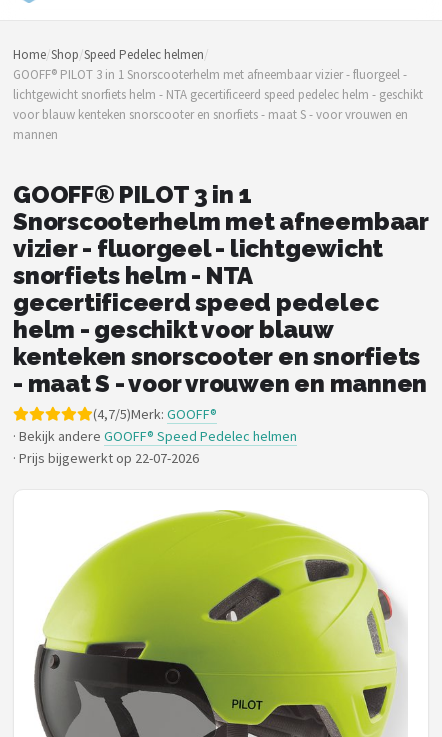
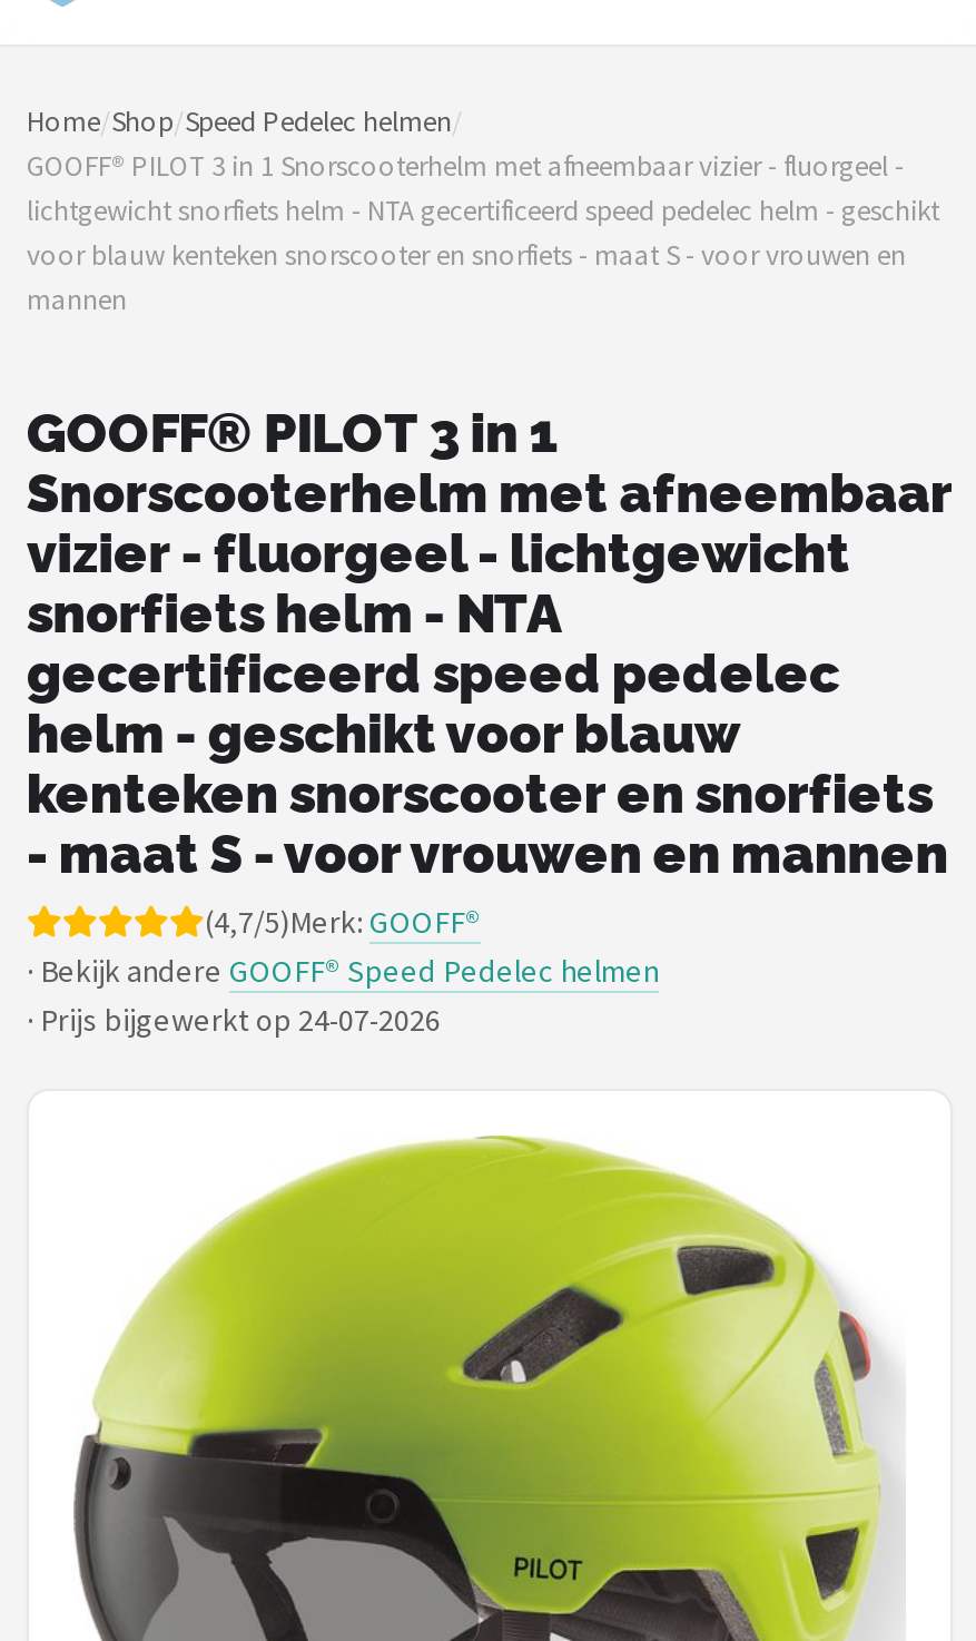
[13,449,199,467] · Prijs bijgewerkt op 22-07-2026 -> [27,1000,441,1040] · Prijs bijgewerkt op 24-07-2026

